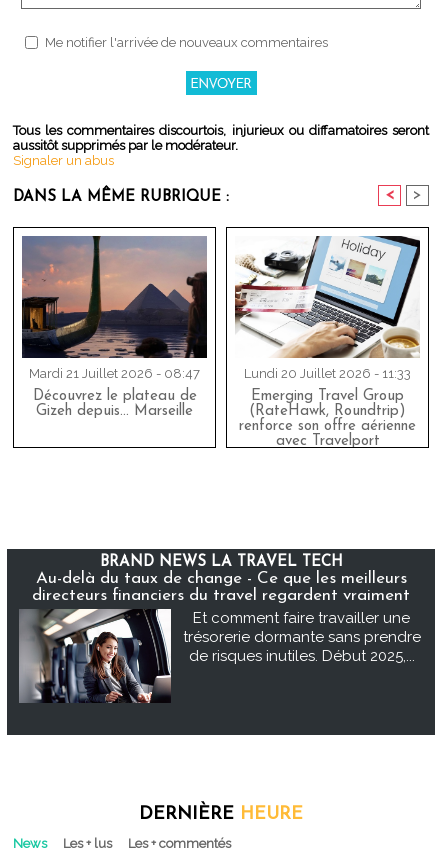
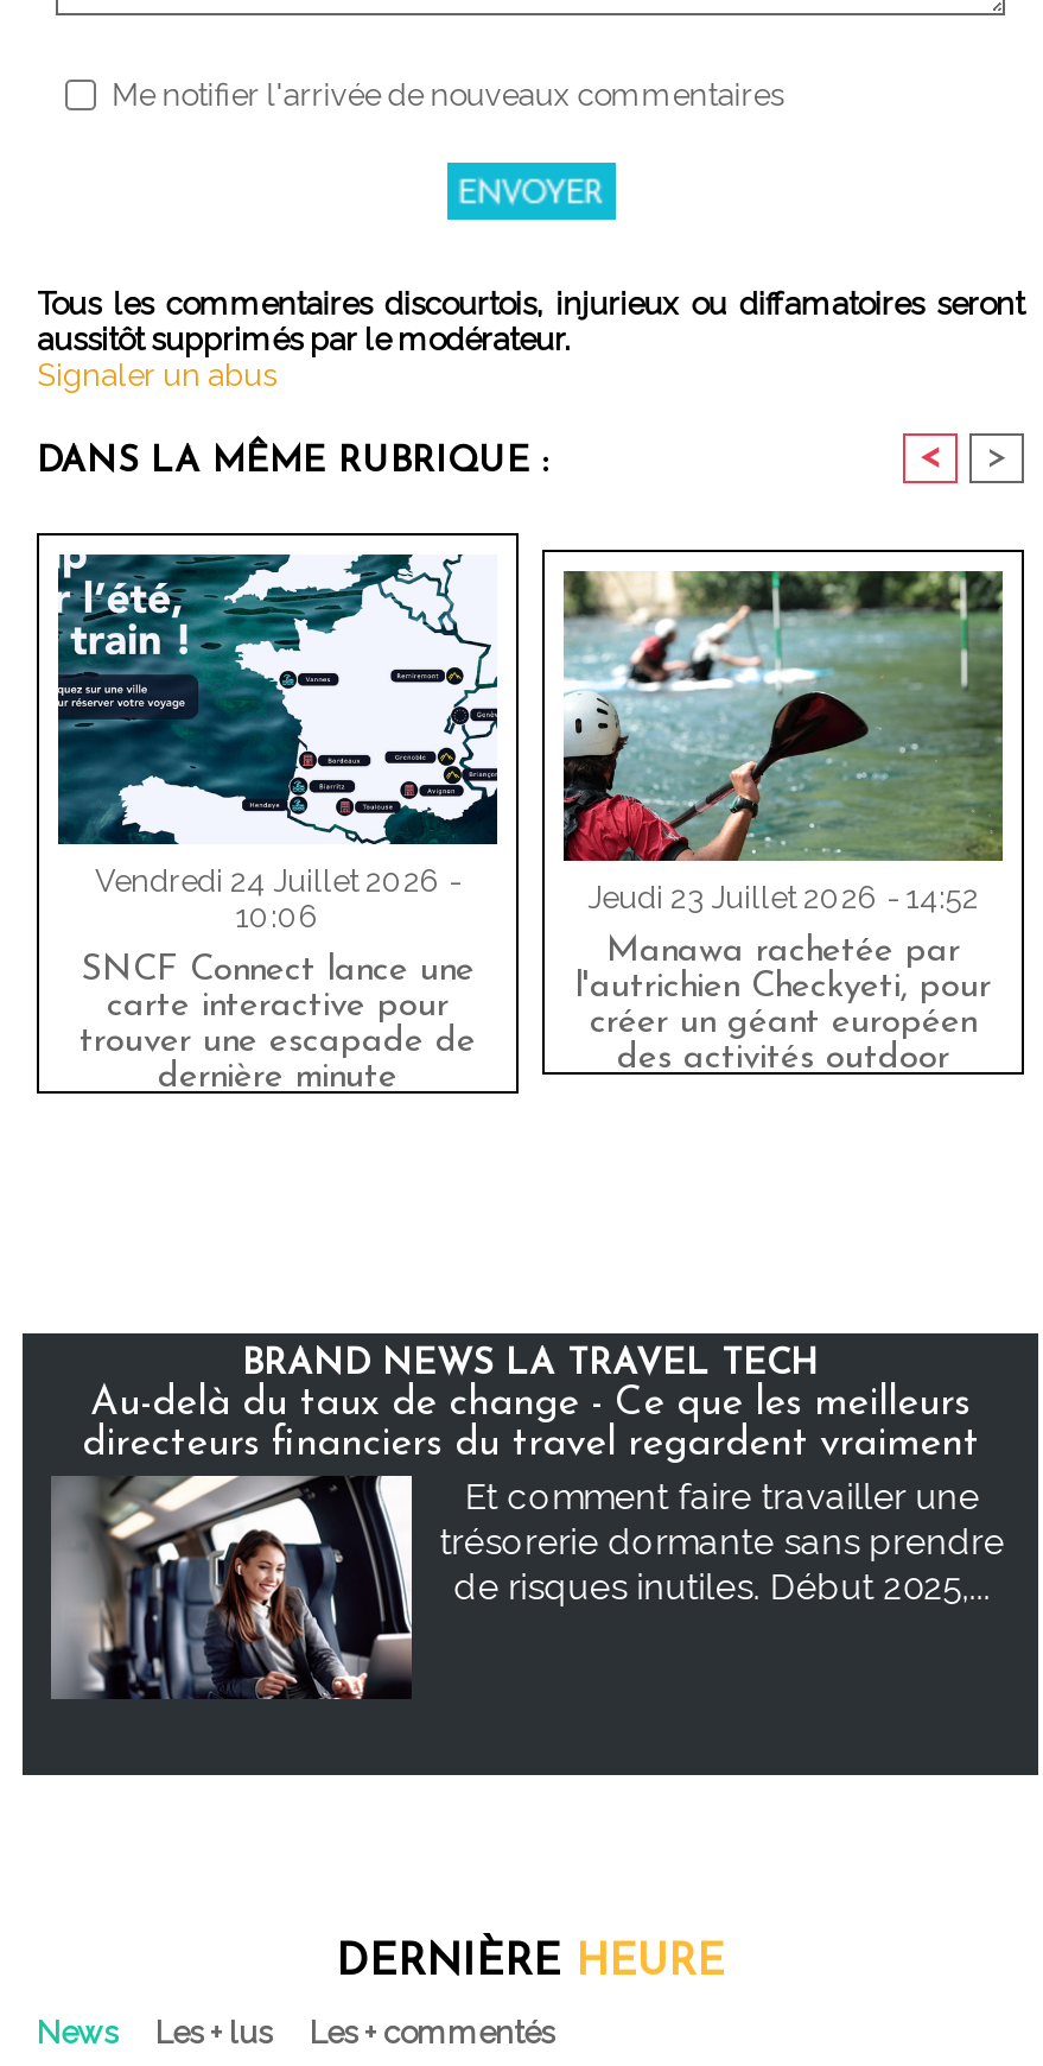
[228,226,427,381] [image] | Lundi 20 Juillet 2026 - 11:33 -> [547,547,1019,915] [image] | Jeudi 23 Juillet 2026 - 14:52
[21,235,208,381] [image] | Mardi 21 Juillet 2026 - 08:47 -> [56,552,500,934] [image] | Vendredi 24 Juillet 2026 - | 10:06
[32,389,196,419] Découvrez le plateau de | Gizeh depuis... Marseille -> [80,953,476,1095] SNCF Connect lance une | carte interactive pour | trouver une escapade de | dernière minute
[239,389,416,449] Emerging Travel Group | (RateHawk, Roundtrip) | renforce son offre aérienne | avec Travelport -> [575,934,991,1076] Manawa rachetée par | l'autrichien Checkyeti, pour | créer un géant européen | des activités outdoor

